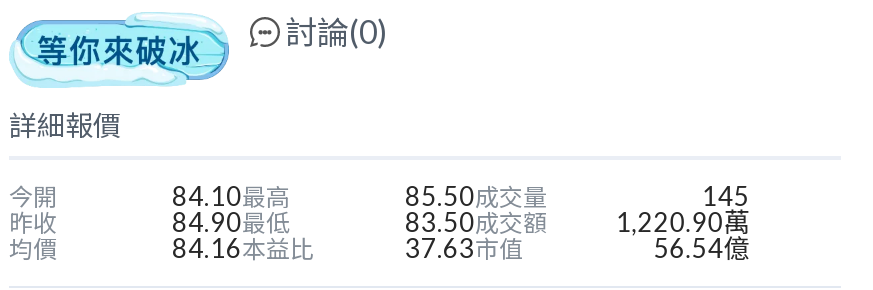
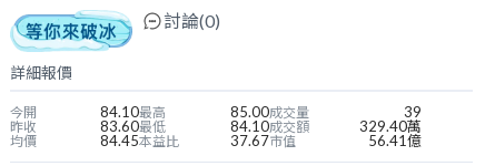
[405,180,547,212] 85.50成交量 -> [230,103,309,121] 85.00成交量
[701,180,749,212] 145 -> [404,103,422,121] 39
[172,206,290,238] 84.90最低 -> [101,117,166,135] 83.60最低
[405,206,547,238] 83.50成交額 -> [230,117,309,135] 84.10成交額
[615,206,749,238] 1,220.90萬 -> [360,117,422,135] 329.40萬
[172,232,314,264] 84.16本益比 -> [101,132,180,149] 84.45本益比
[405,232,523,264] 37.63市值 -> [230,132,296,149] 37.67市值
[653,232,749,264] 56.54億 -> [368,132,422,149] 56.41億

